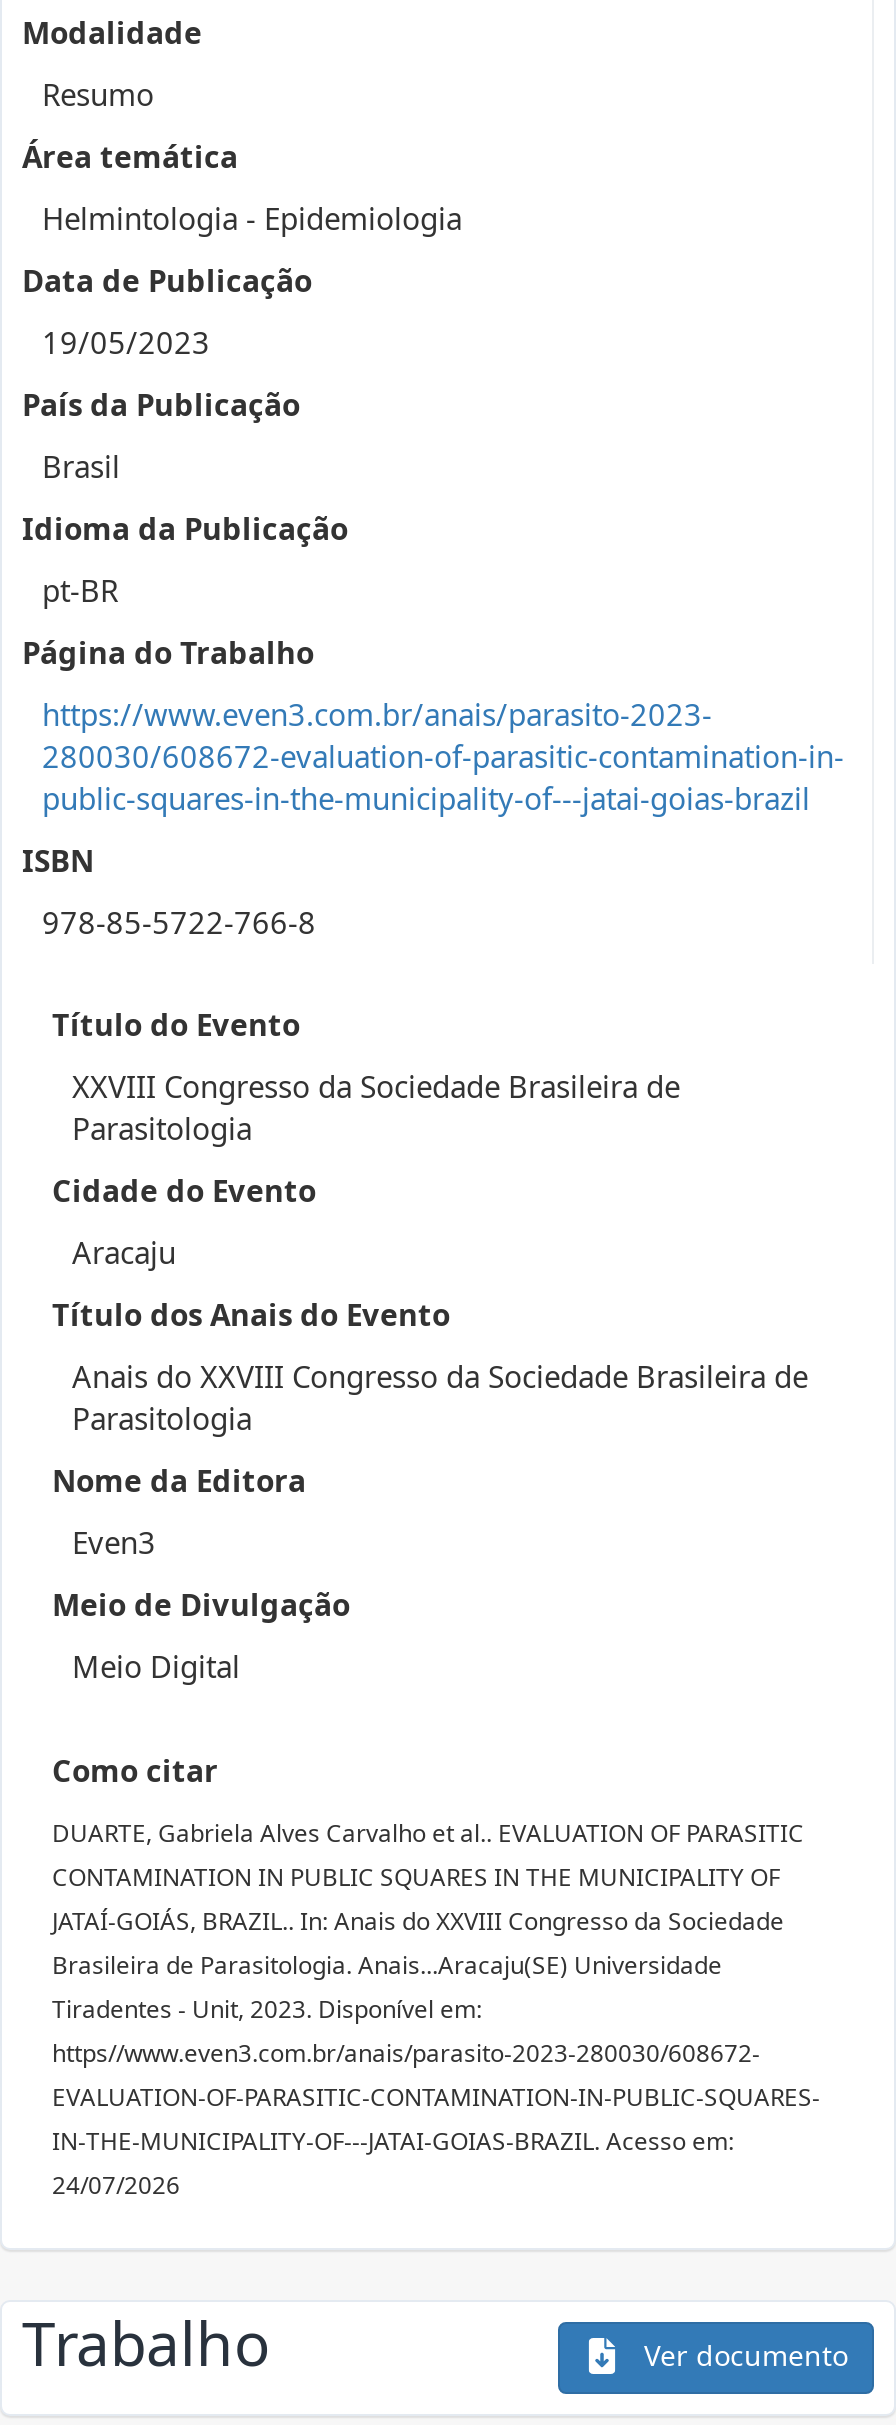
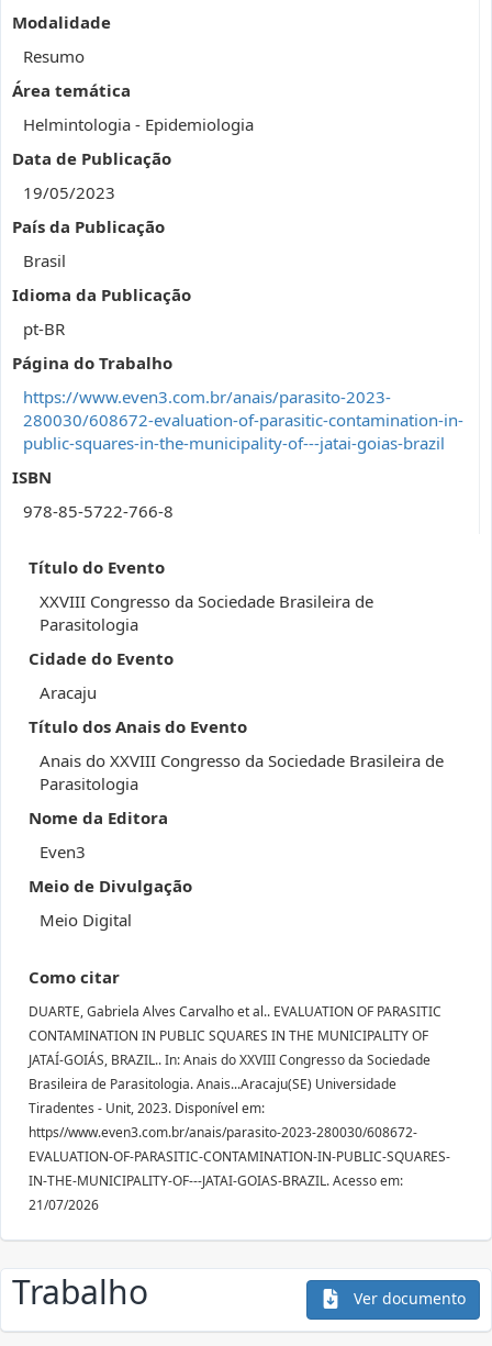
[52,2168,180,2202] 24/07/2026 -> [29,1195,99,1214] 21/07/2026

